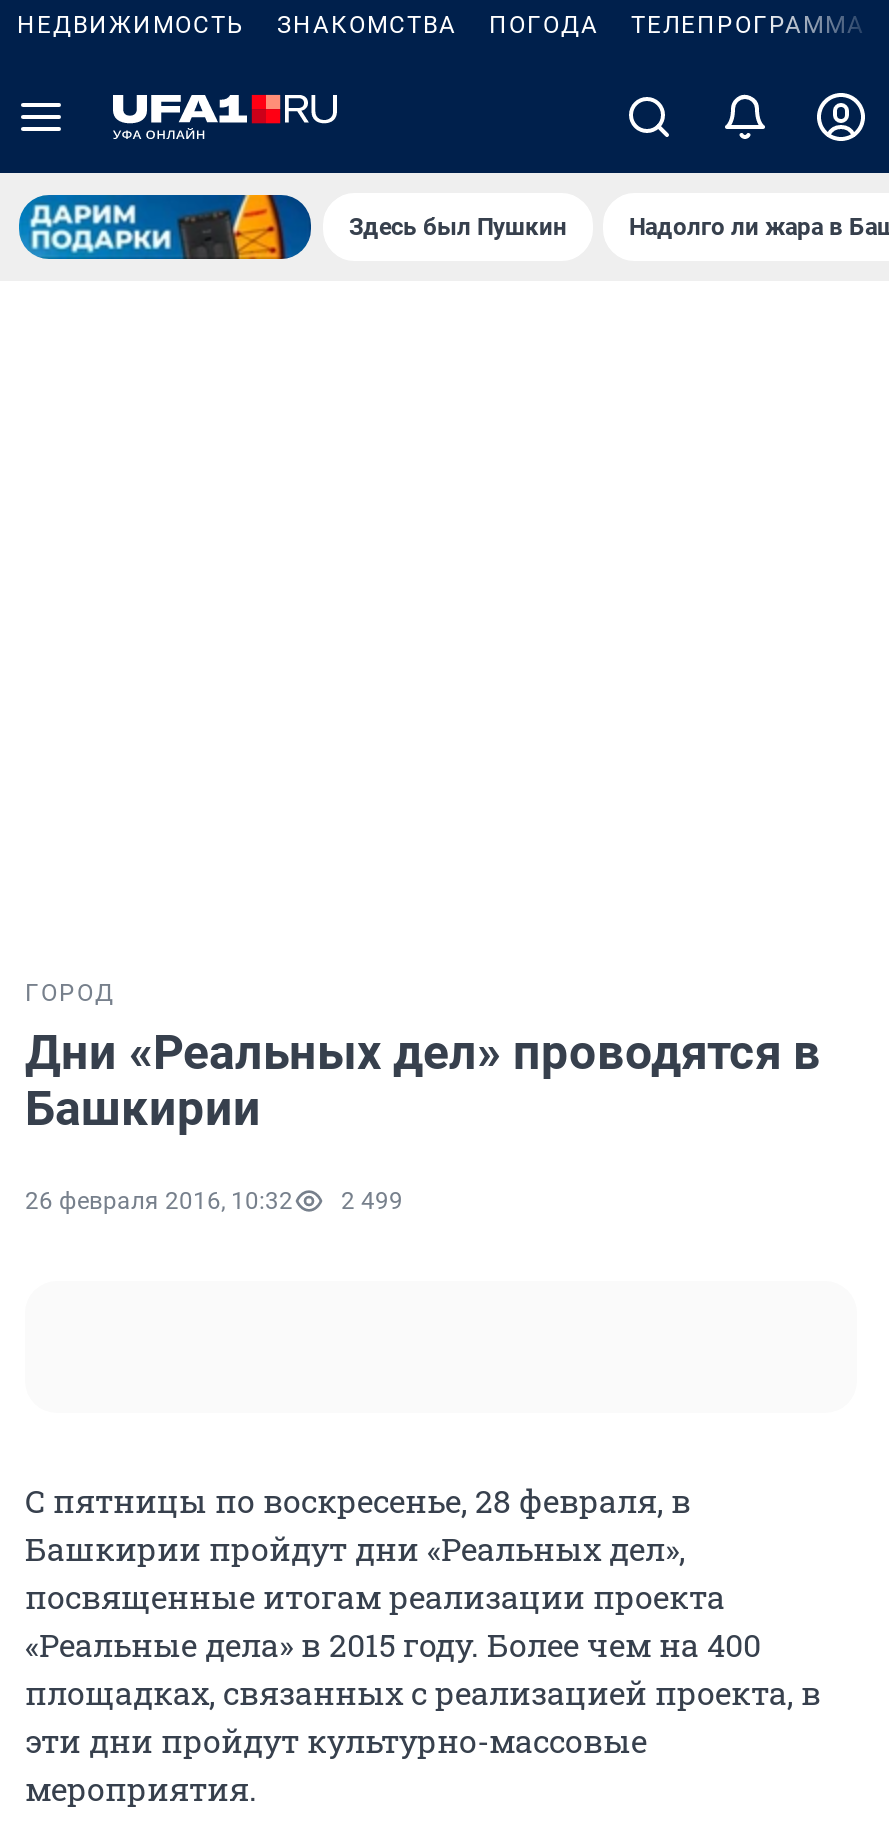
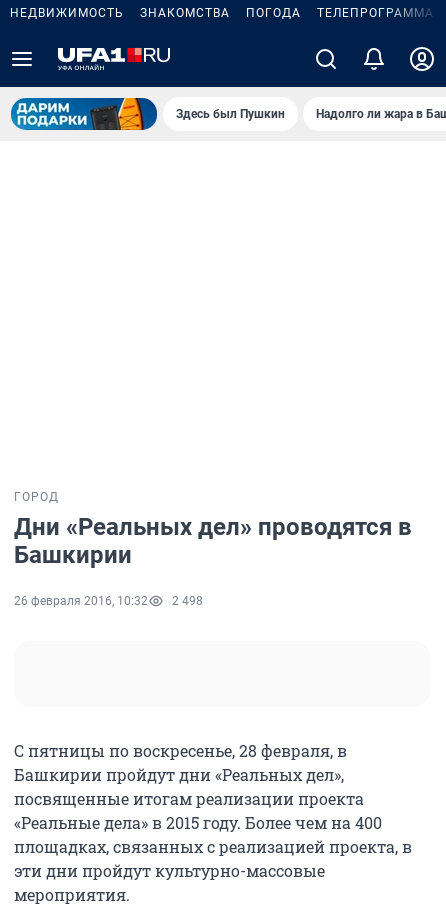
[25,1187,403,1215] 26 февраля 2016, 10:32 2 499 -> [14,594,203,608] 26 февраля 2016, 10:32 2 498

